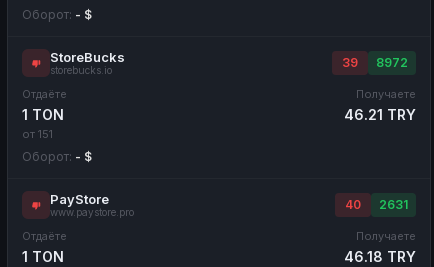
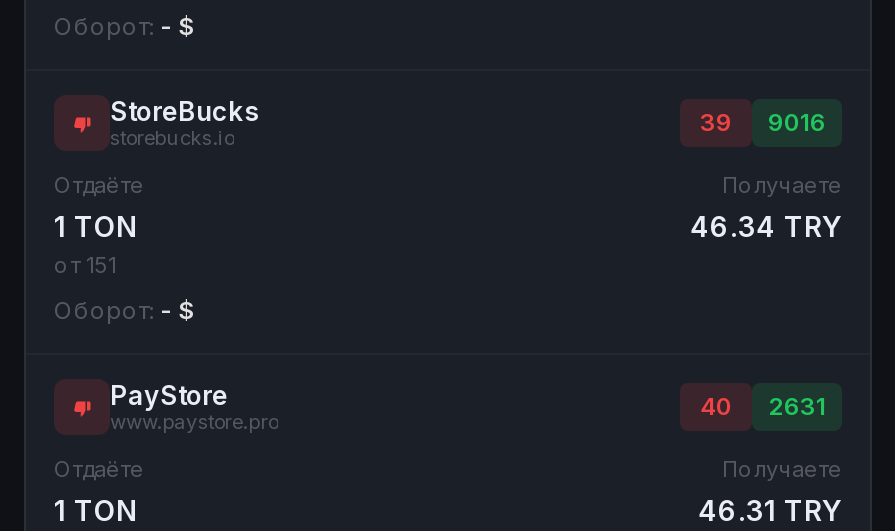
[342,54,408,69] 39 8972 -> [700,106,826,136] 39 9016
[344,105,416,122] 46.21 TRY -> [690,208,842,242] 46.34 TRY
[344,247,416,264] 46.18 TRY -> [698,492,842,526] 46.31 TRY

